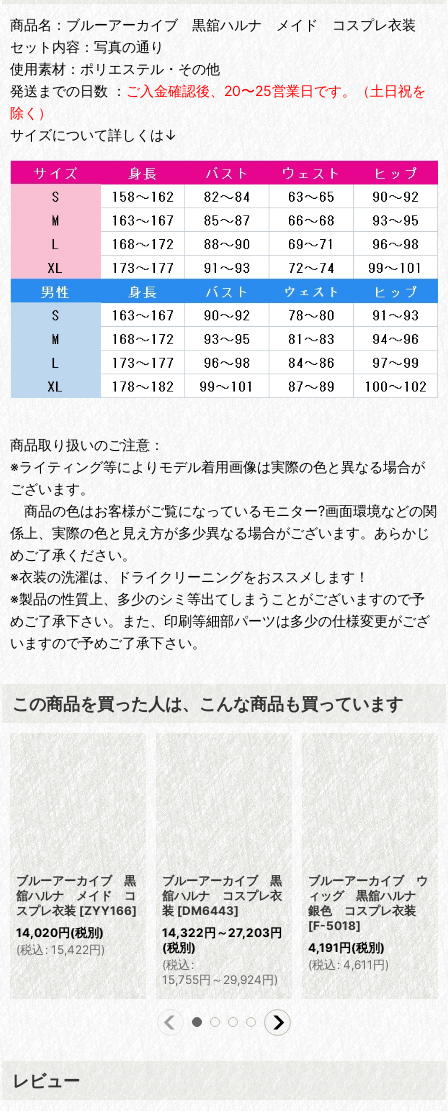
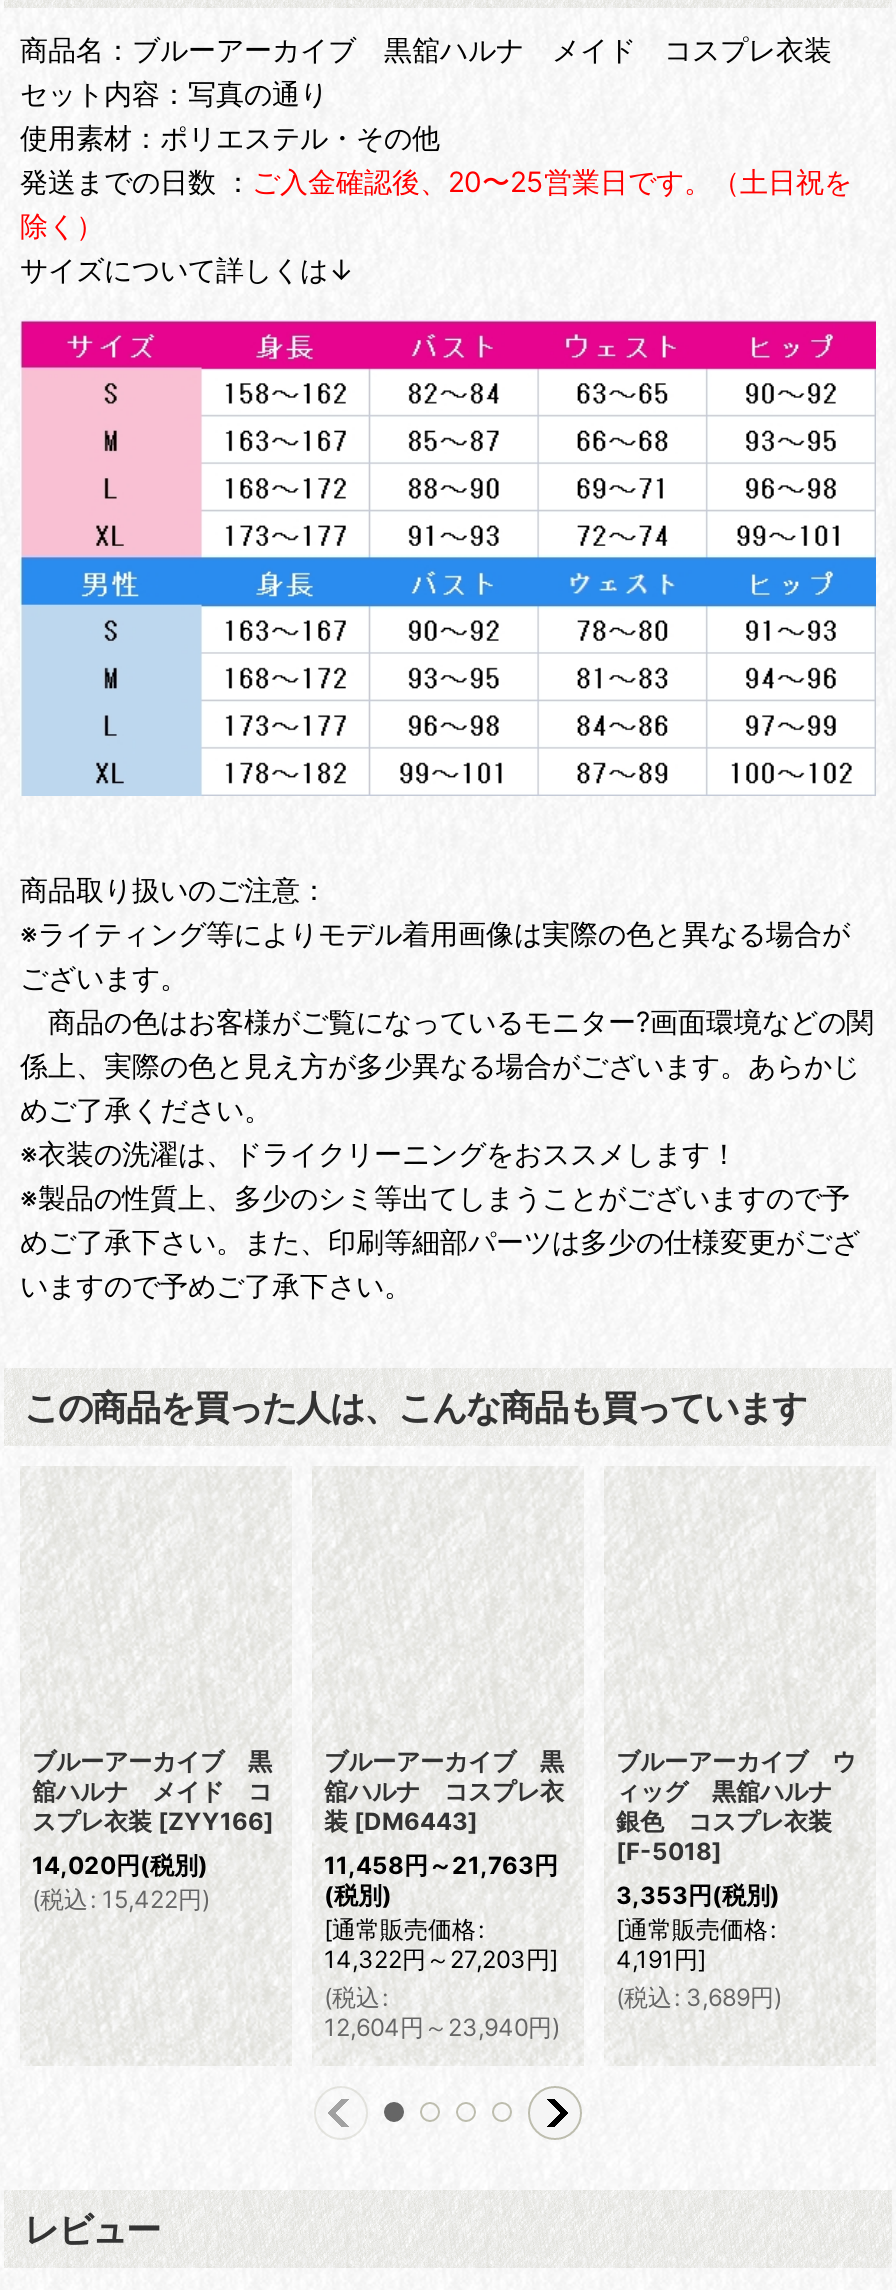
[162,918,361,940] 14,322円～27,203円 [F-5018] -> [324,1837,722,1881] 11,458円～21,763円 [F-5018]
[308,940,389,972] 4,191円(税別) | (税込: 4,611円) -> [616,1881,782,2013] 3,353円(税別) | [通常販売価格: | 4,191円] | (税込: 3,689円)
none -> [324,1915,558,1975] [通常販売価格: | 14,322円～27,203円]
[162,972,278,987] 15,755円～29,924円) -> [324,2013,560,2043] 12,604円～23,940円)

